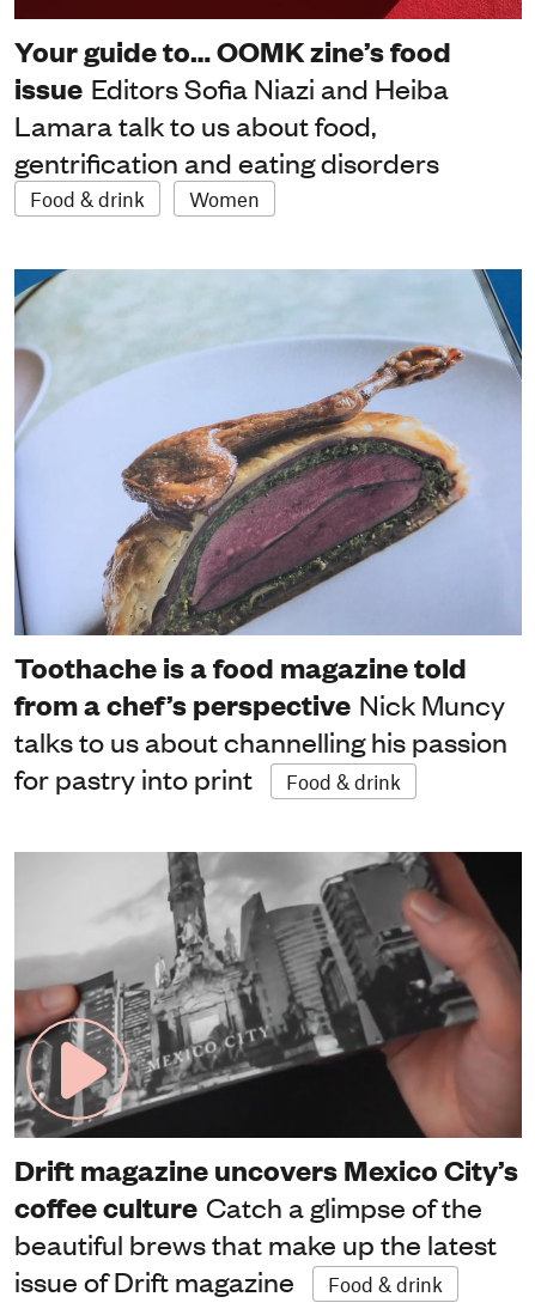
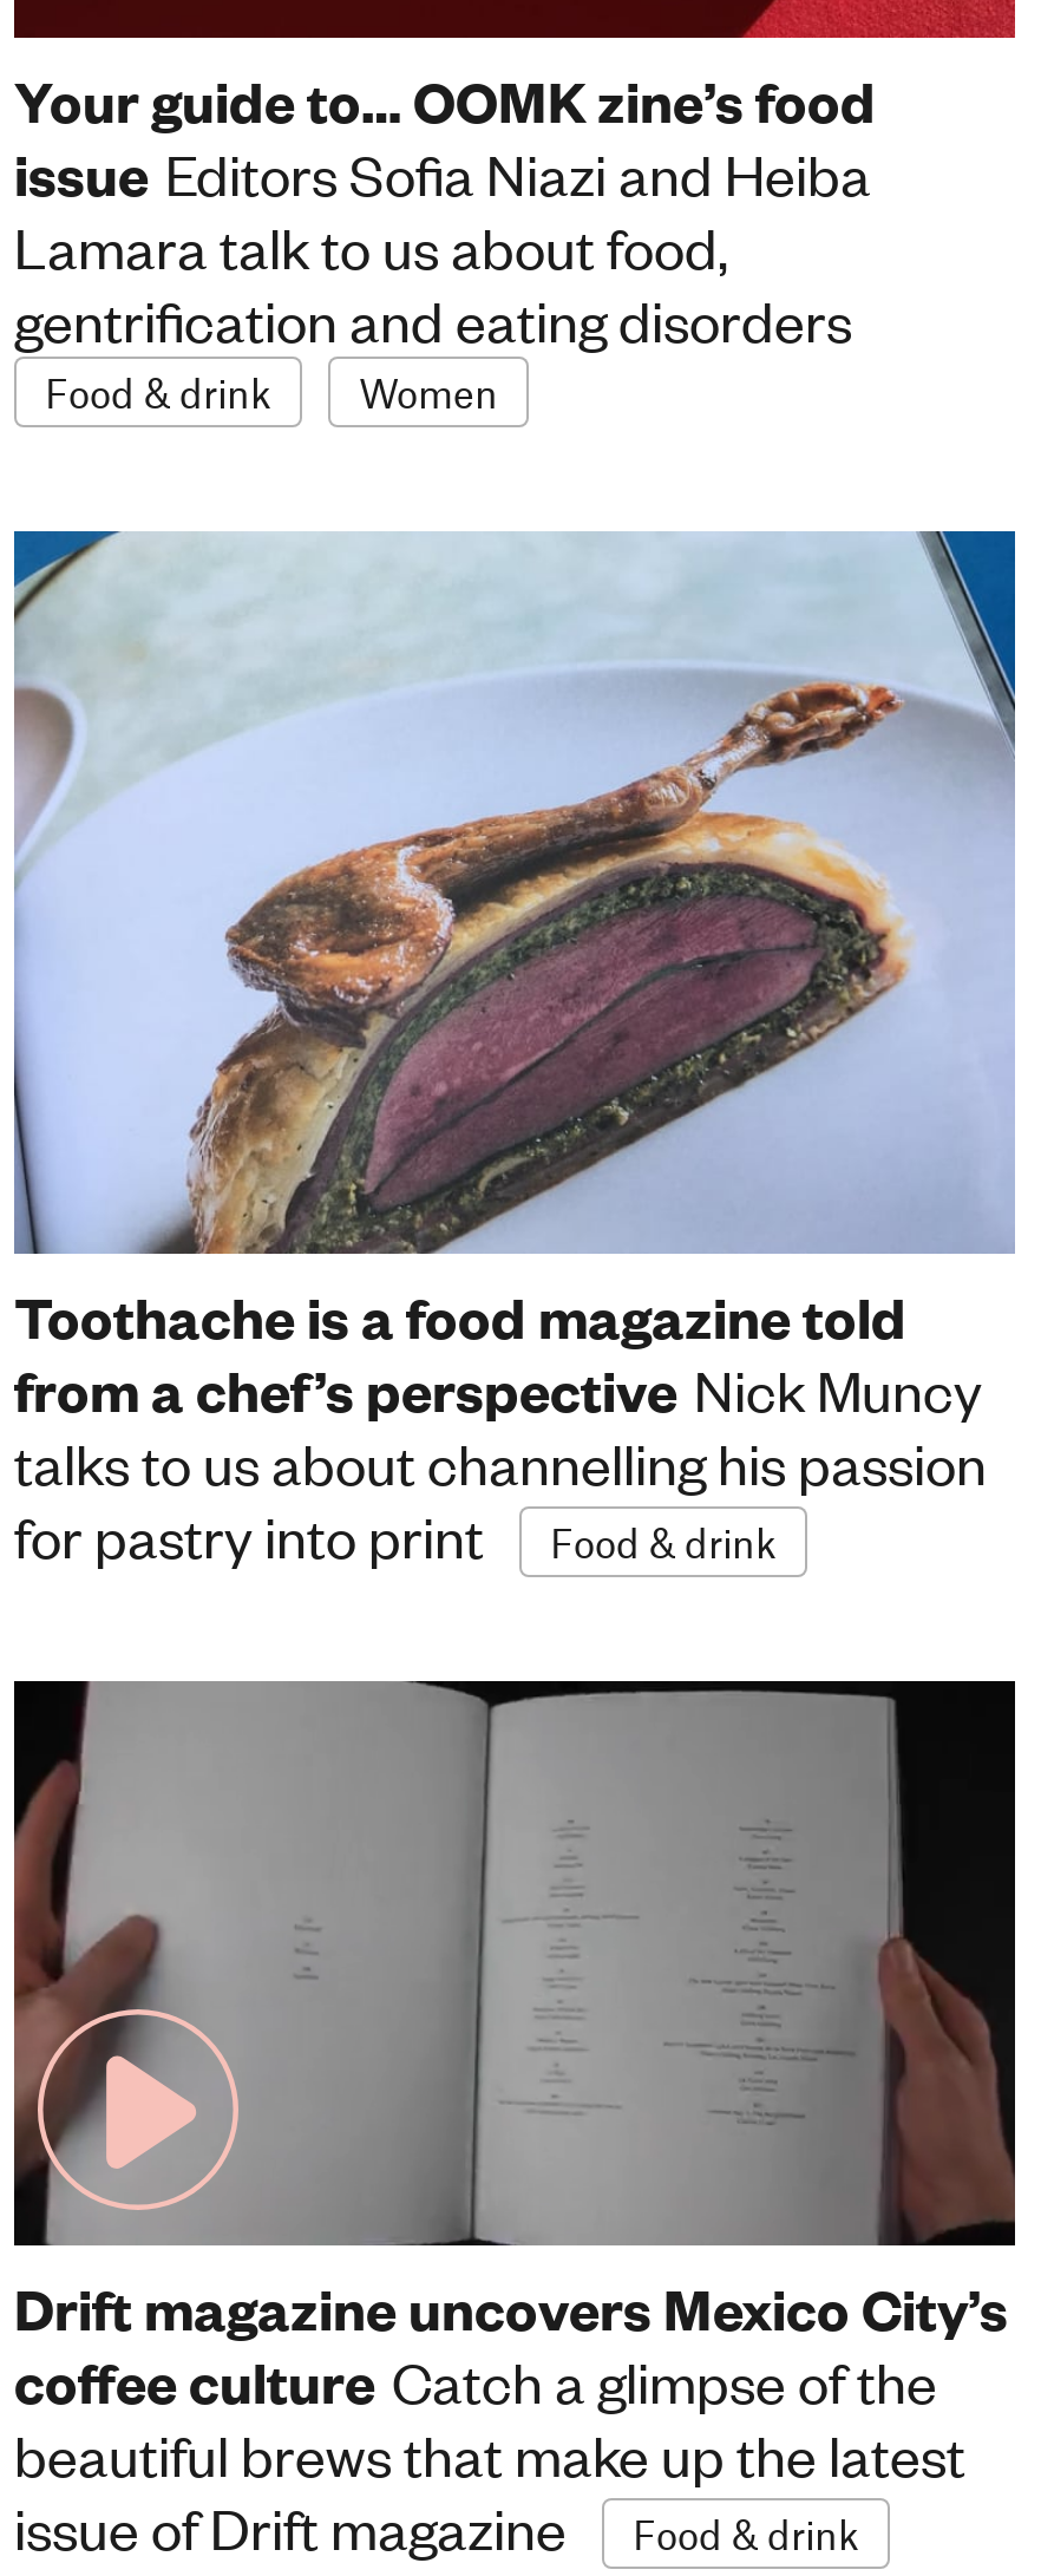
[13,852,523,1139] [image] -> [12,1679,1017,2248] [image]

